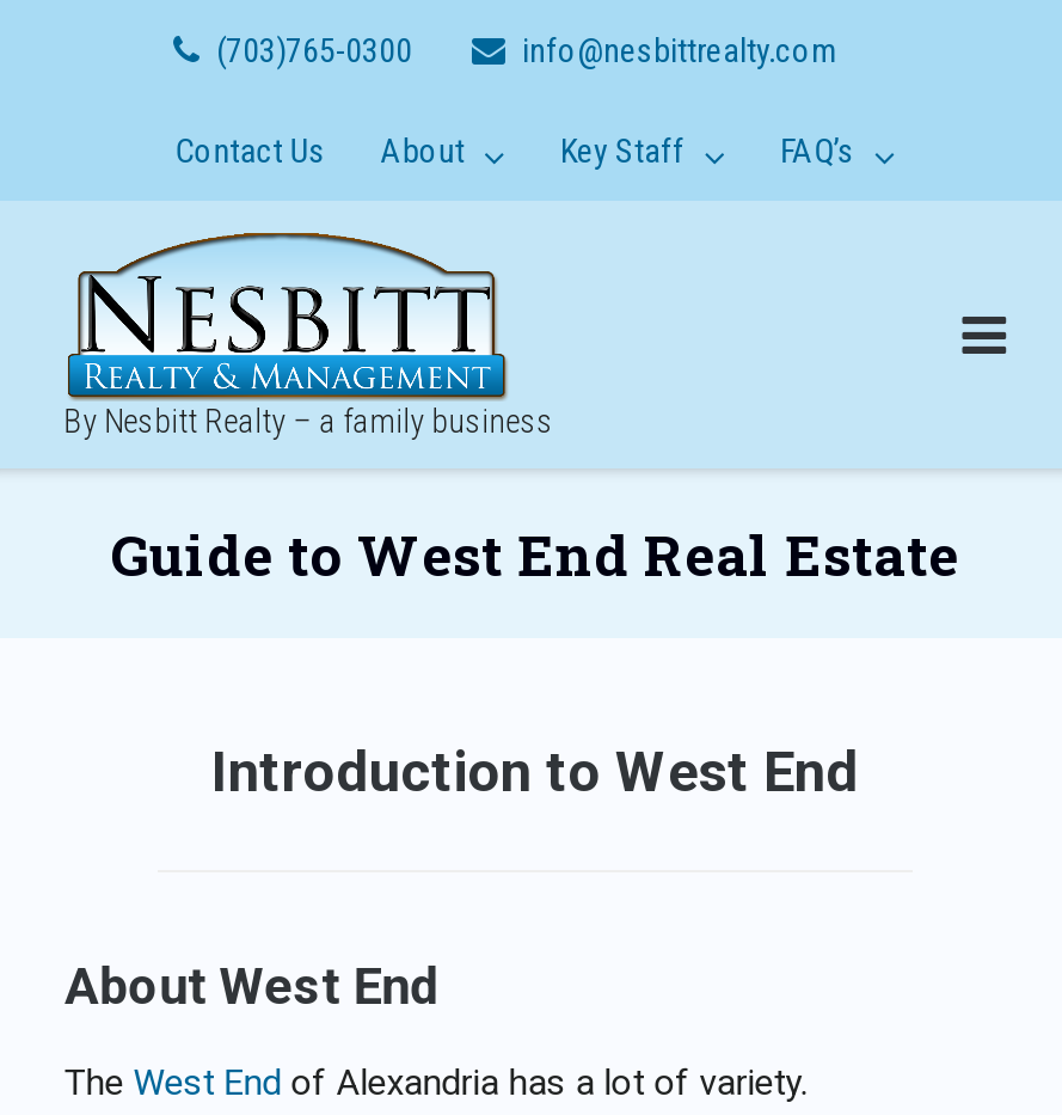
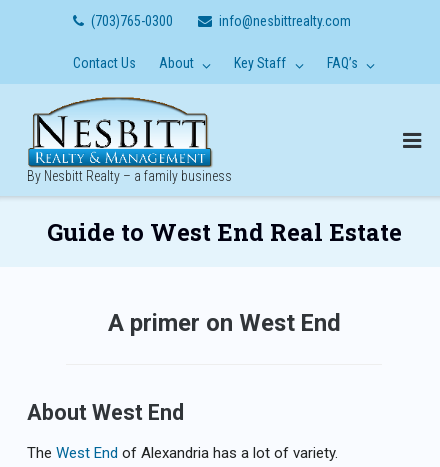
[211,739,859,806] Introduction to West End -> [107,309,340,337] A primer on West End

